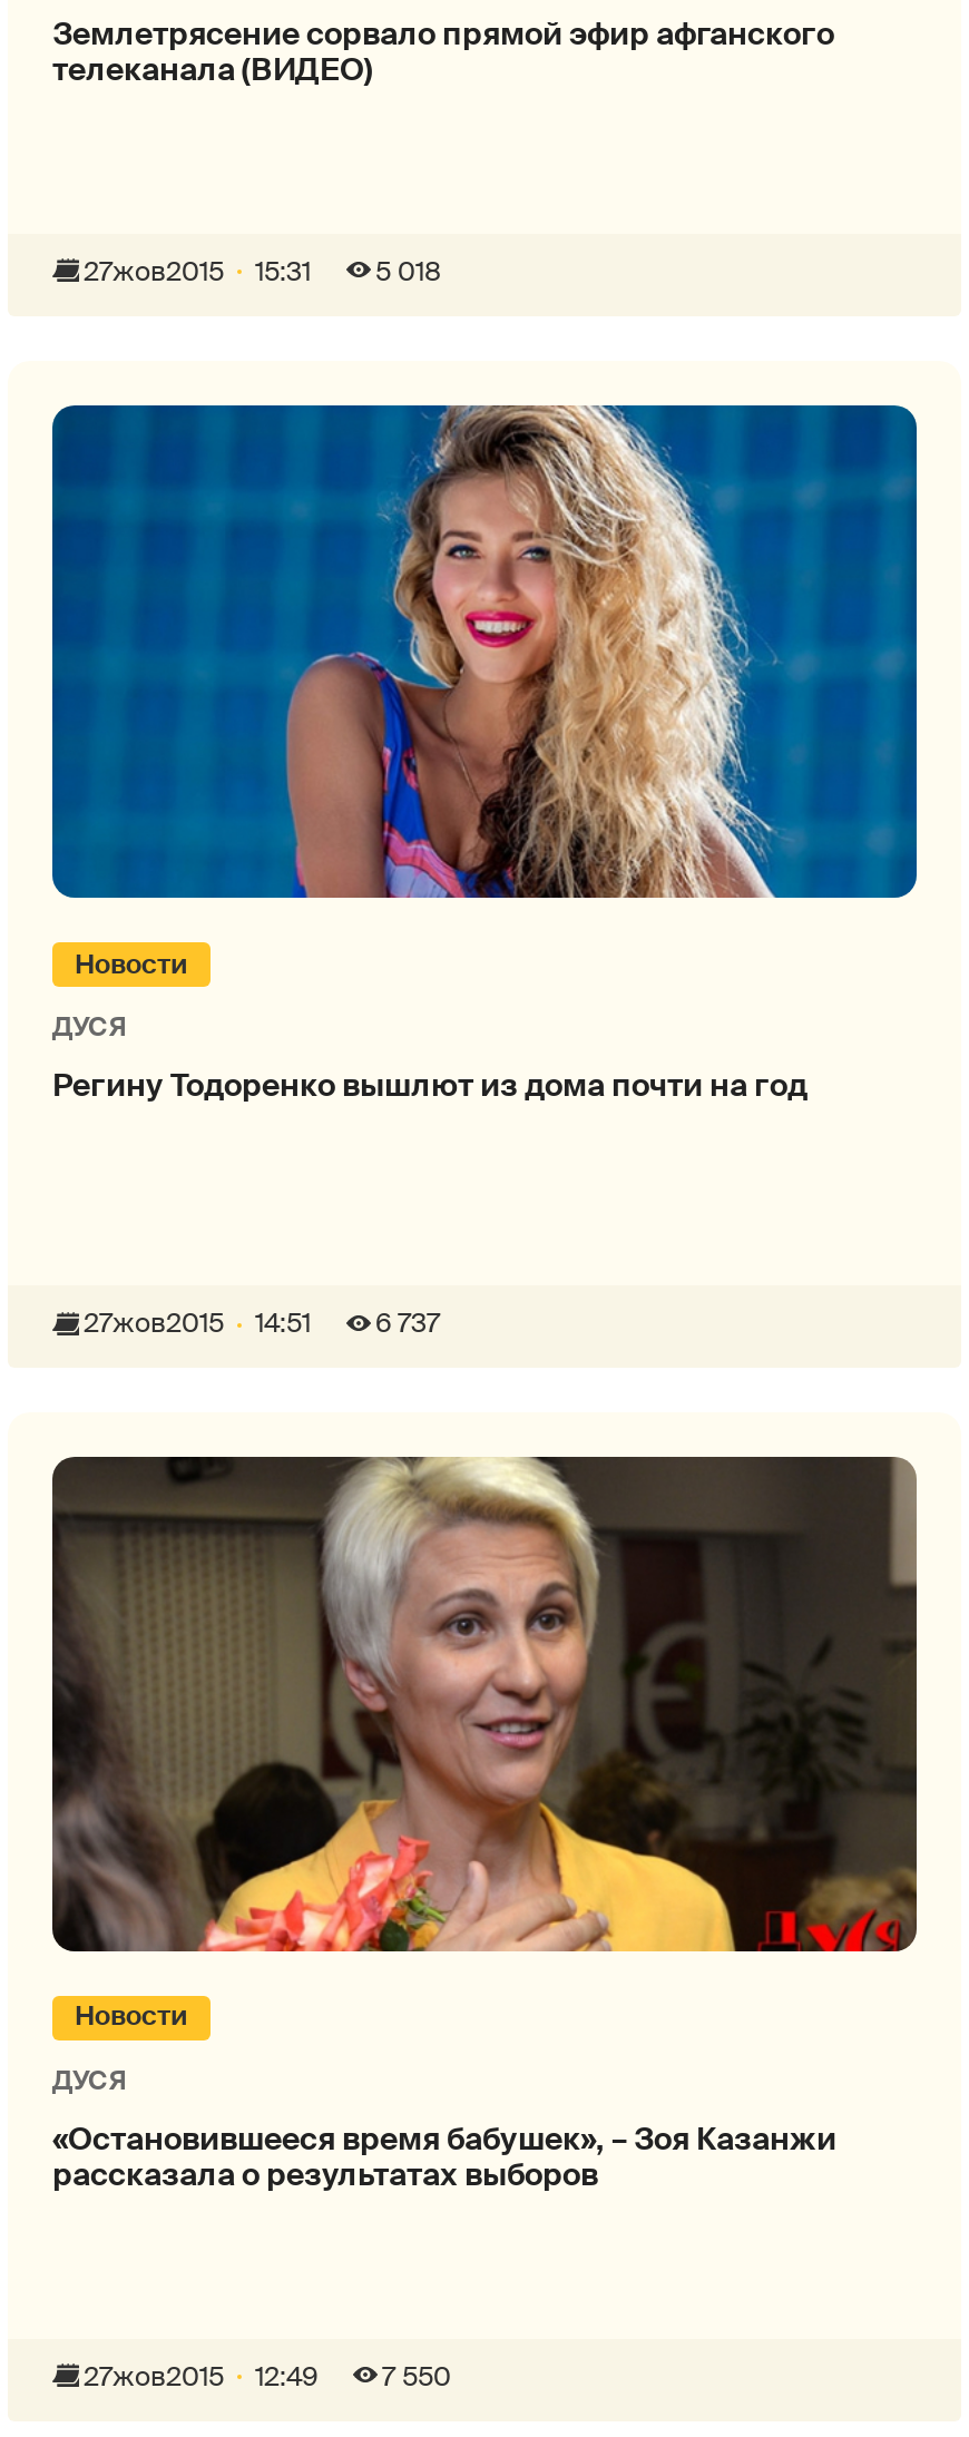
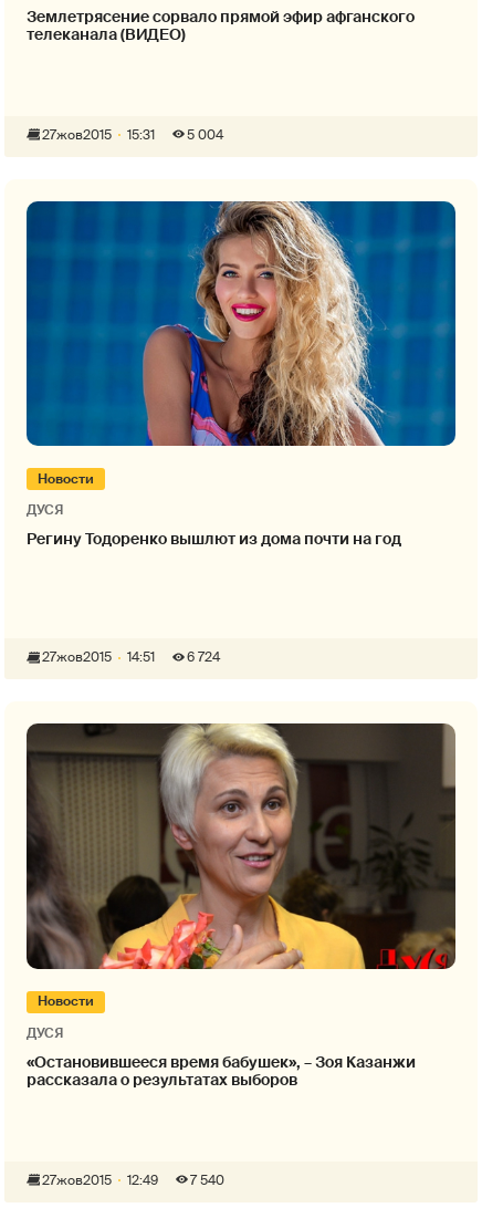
[375,253,442,289] 5 018 -> [187,126,223,143] 5 004
[84,1306,440,1341] 27жов2015 14:51 6 737 -> [42,648,220,666] 27жов2015 14:51 6 724
[382,2358,451,2394] 7 550 -> [190,1171,224,1189] 7 540

